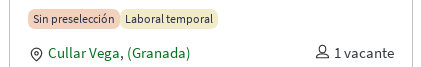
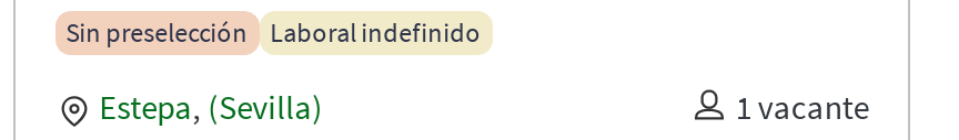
[125,11,213,26] Laboral temporal -> [270,16,481,49] Laboral indefinido
[48,43,191,62] Cullar Vega, (Granada) -> [99,87,323,129] Estepa, (Sevilla)

